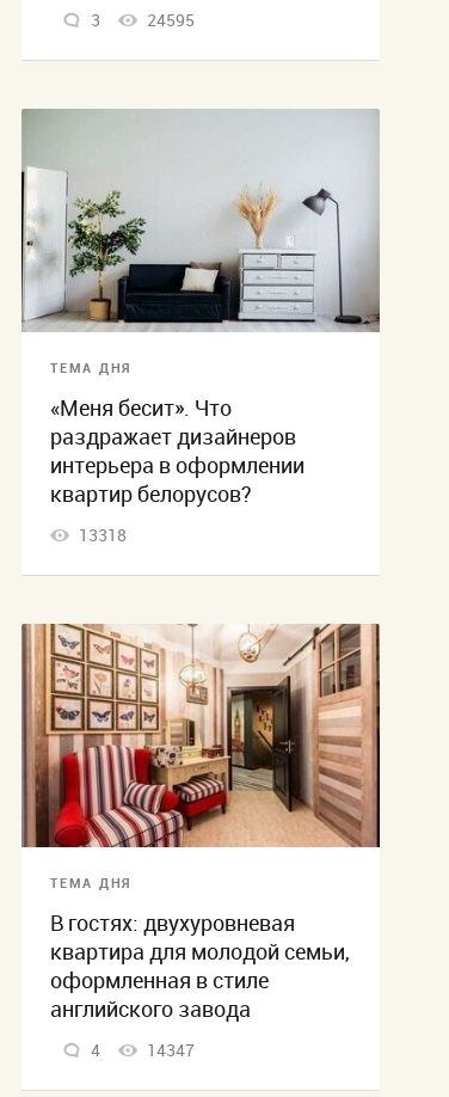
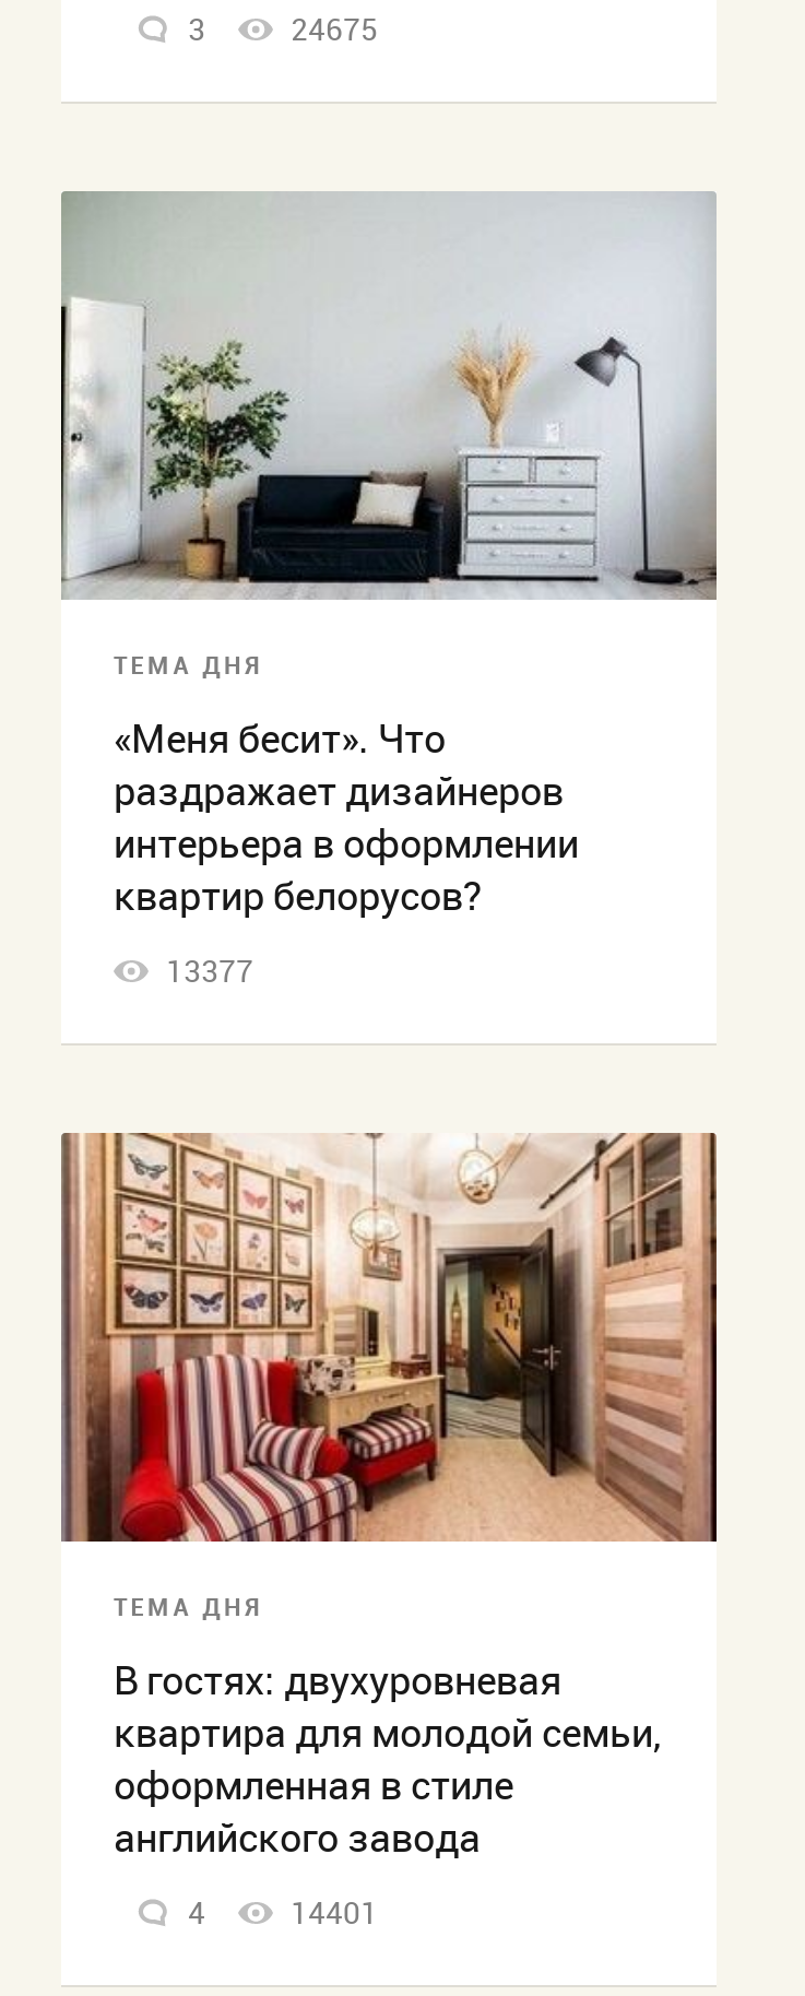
[147,11,195,30] 24595 -> [291,12,378,47] 24675
[79,526,127,545] 13318 -> [166,954,253,989] 13377
[147,1041,195,1060] 14347 -> [291,1895,378,1930] 14401

